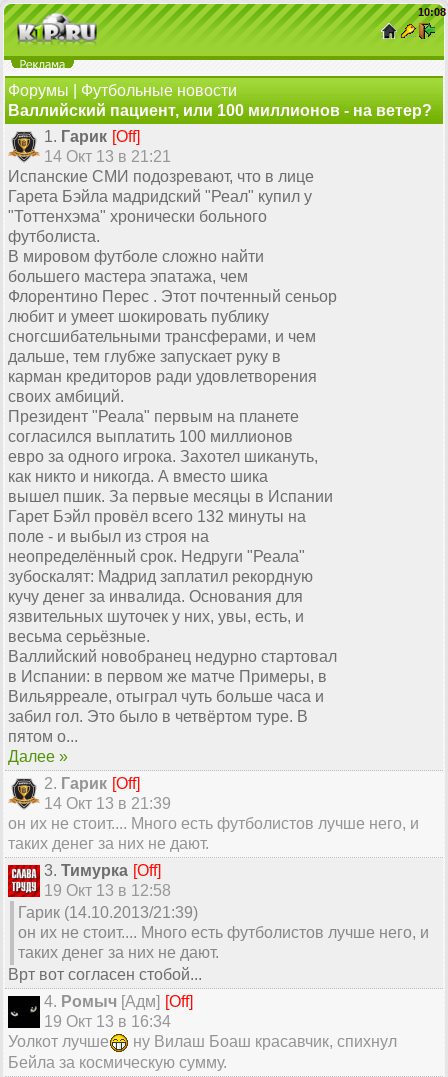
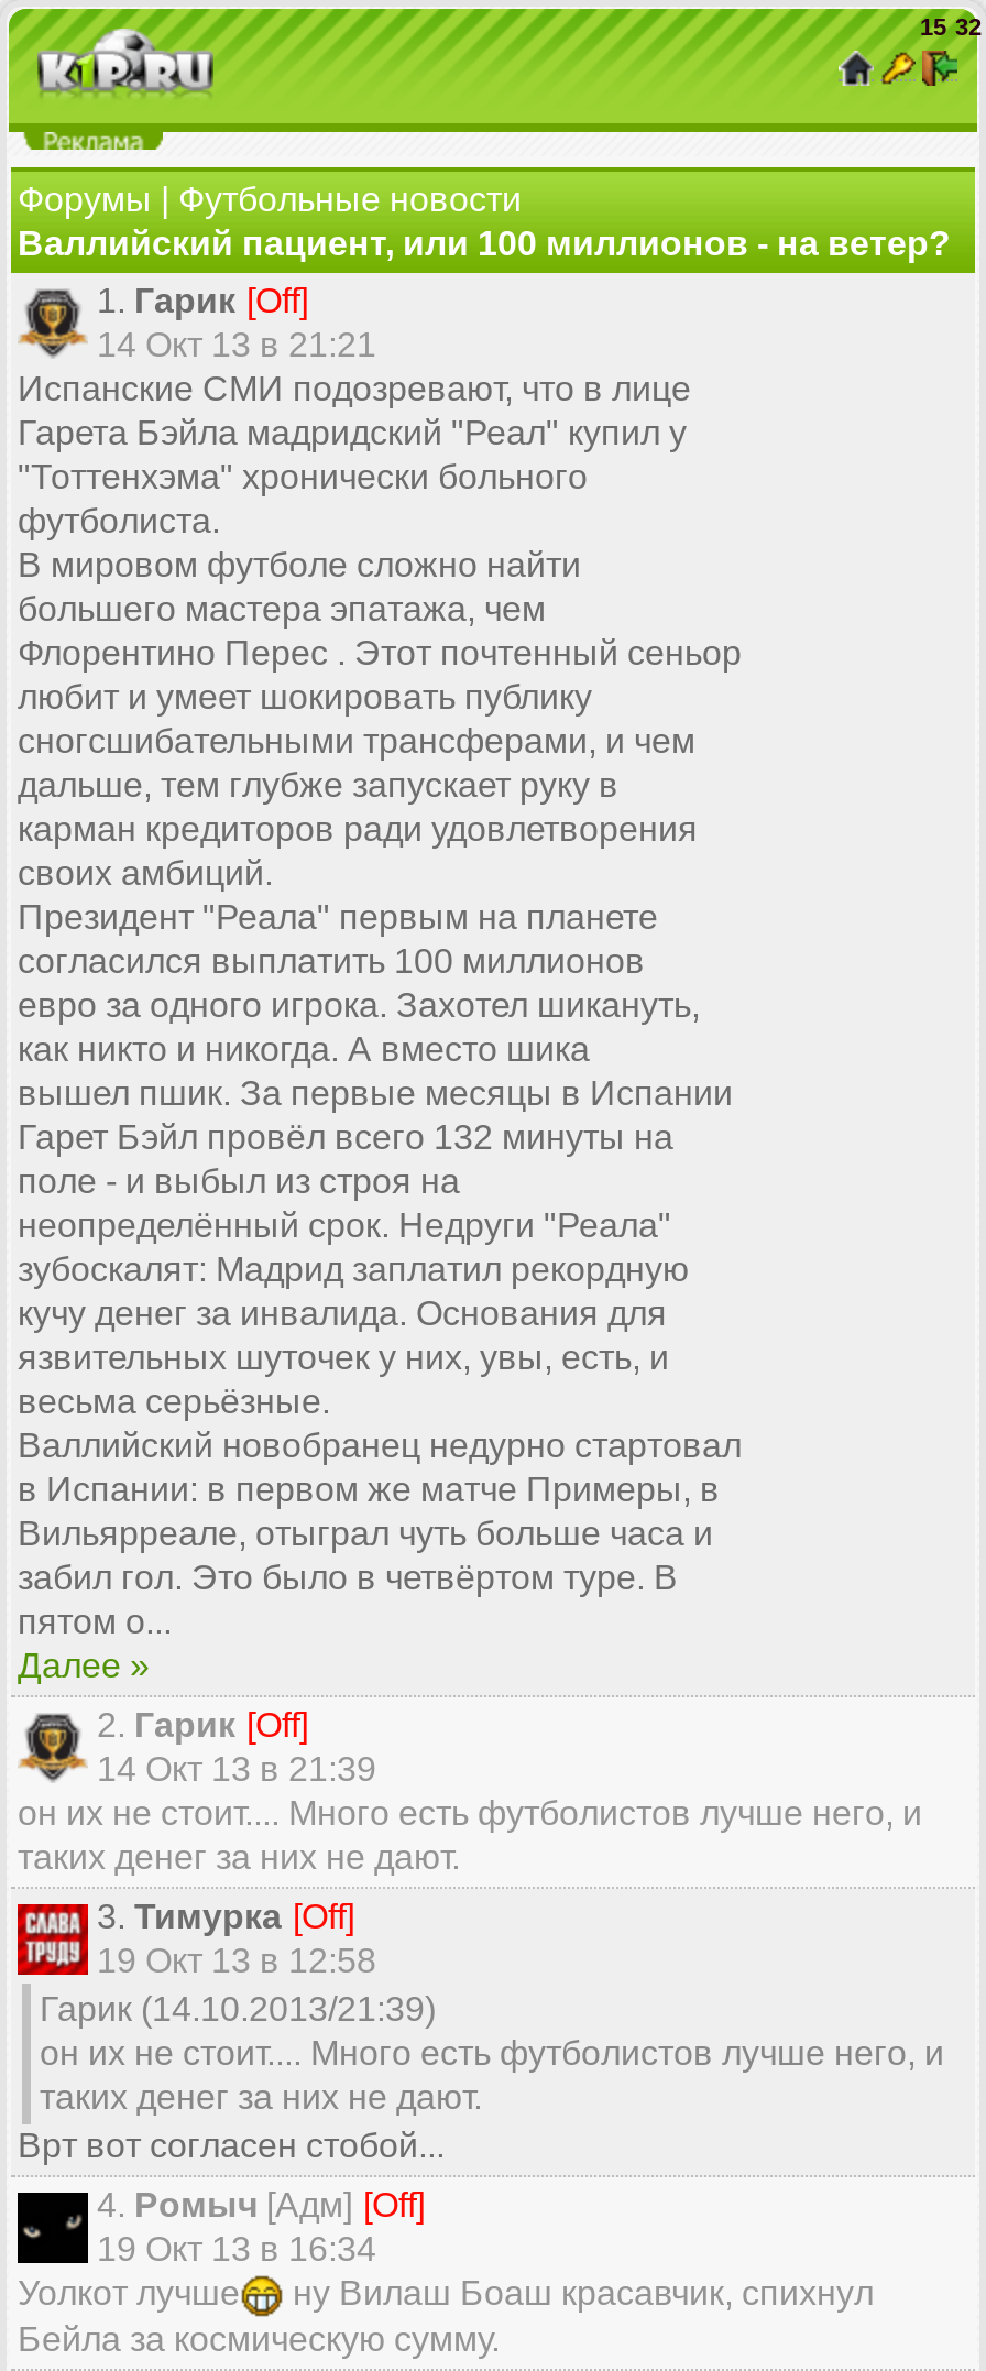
[418,6,446,18] 10: 08 -> [920,13,982,40] 15: 32

